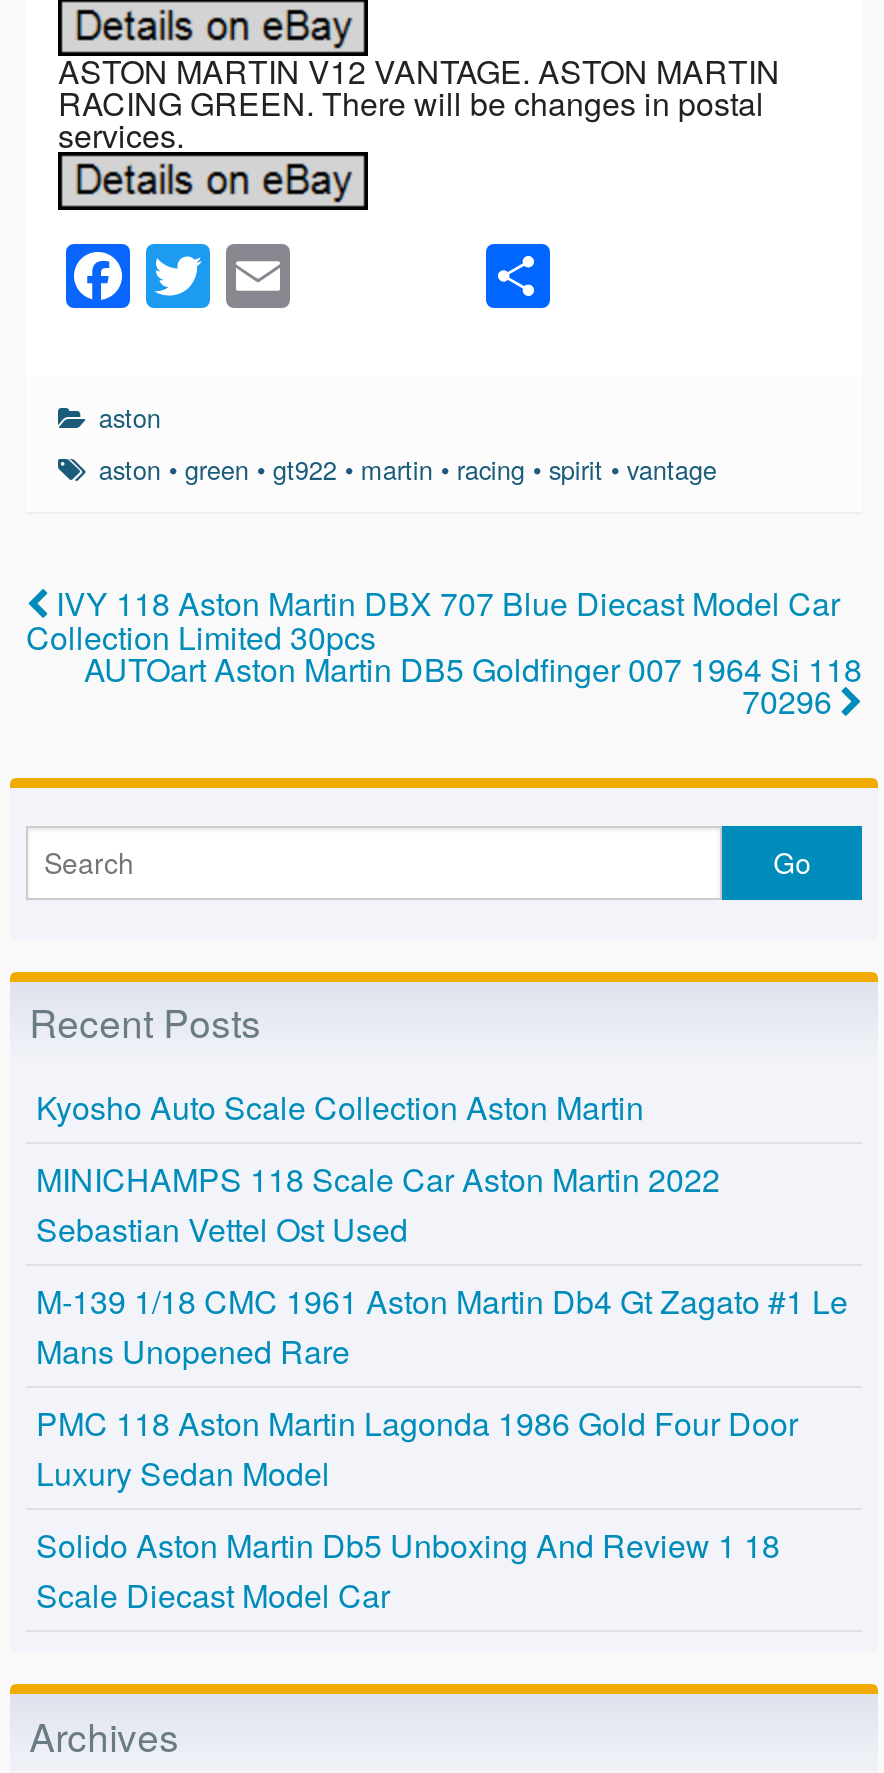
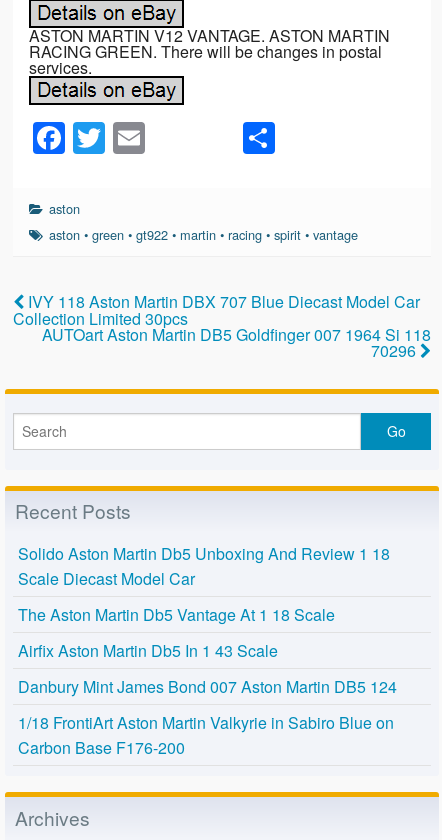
[36,1084,848,1496] Kyosho Auto Scale Collection Aston Martin | MINICHAMPS 118 Scale Car Aston Martin 2022 | Sebastian Vettel Ost Used | M-139 1/18 CMC 1961 Aston Martin Db4 Gt Zagato #1 Le | Mans Unopened Rare | PMC 118 Aston Martin Lagonda 1986 Gold Four Door | Luxury Sedan Model -> none
moved [36,1522,780,1618] -> [18,542,390,590]: Solido Aston Martin Db5 Unboxing And Review 1 18 | Scale Diecast Model Car
none -> [18,603,397,759] The Aston Martin Db5 Vantage At 1 18 Scale | Airfix Aston Martin Db5 In 1 43 Scale | Danbury Mint James Bond 007 Aston Martin DB5 124 | 1/18 FrontiArt Aston Martin Valkyrie in Sabiro Blue on | Carbon Base F176-200

